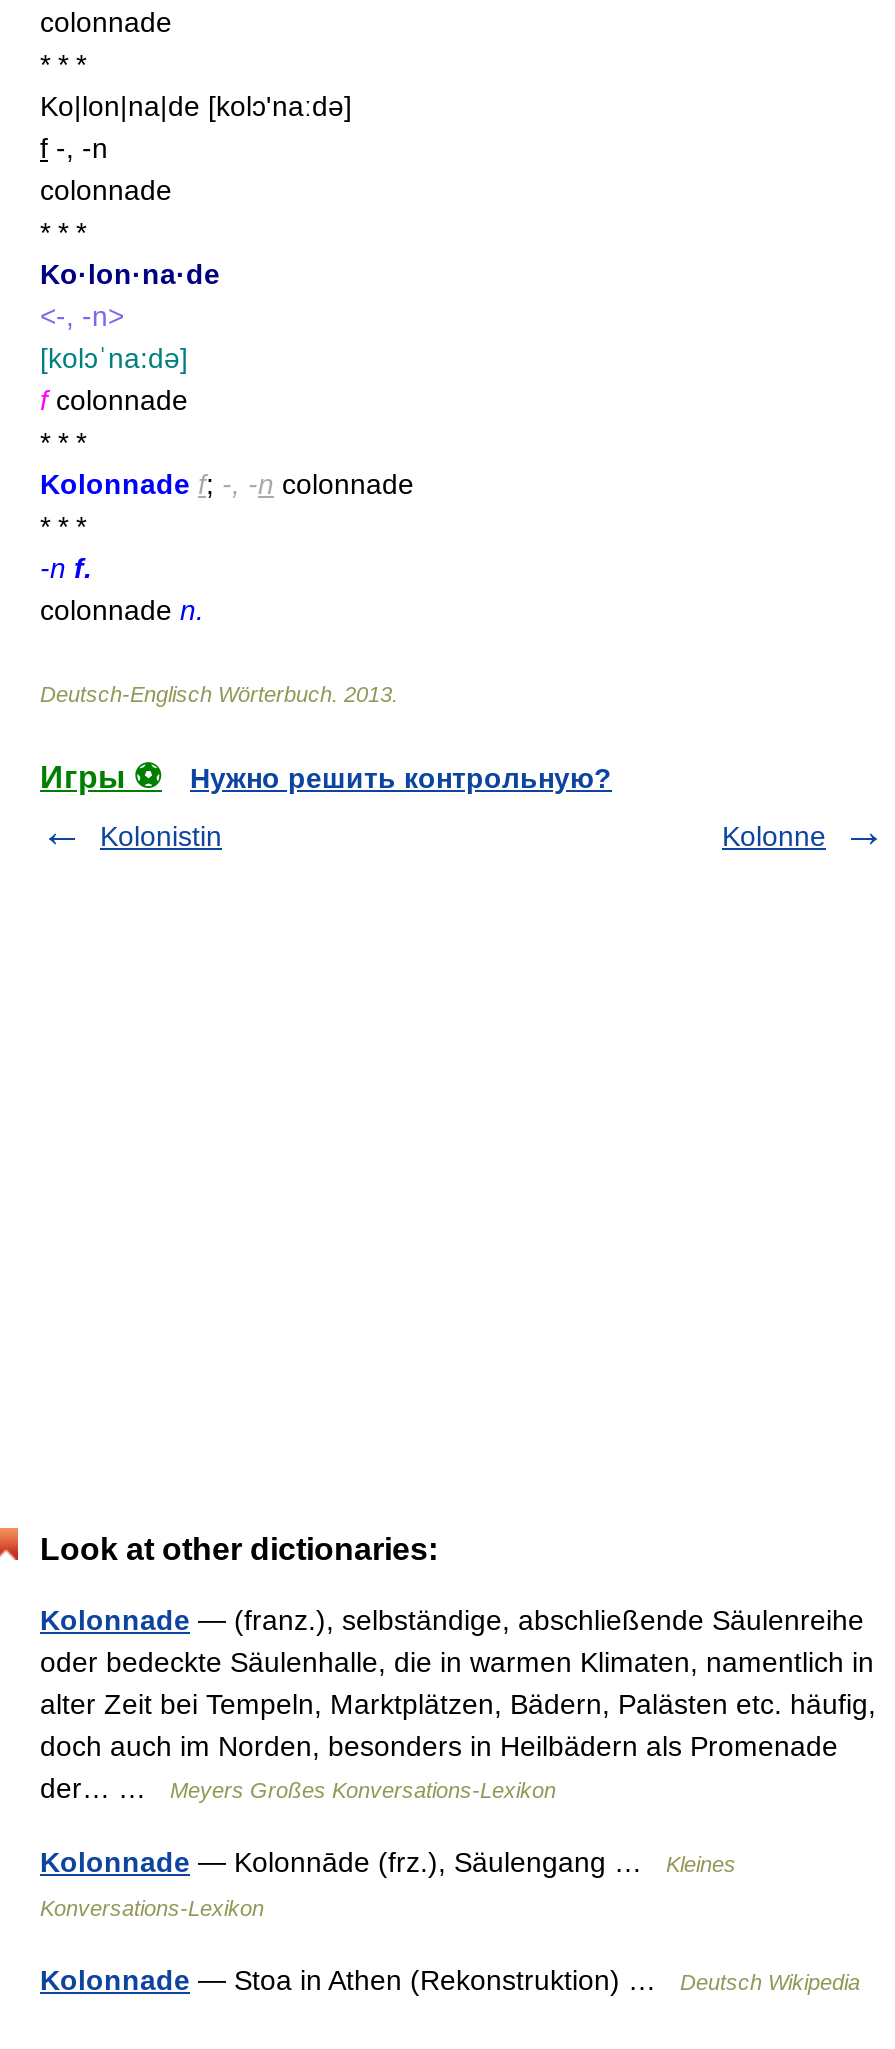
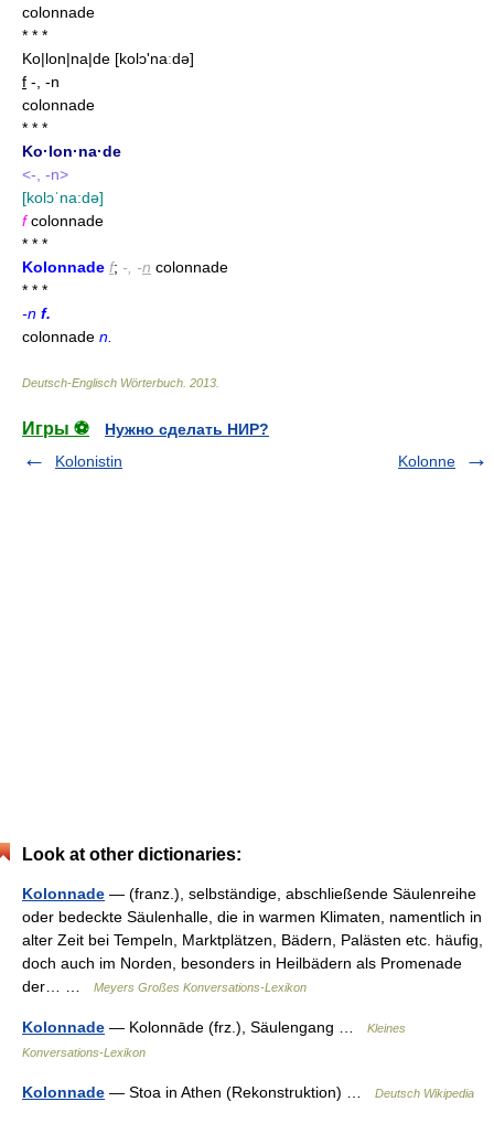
[190,762,612,794] Нужно решить контрольную? -> [105,420,269,438] Нужно сделать НИР?

